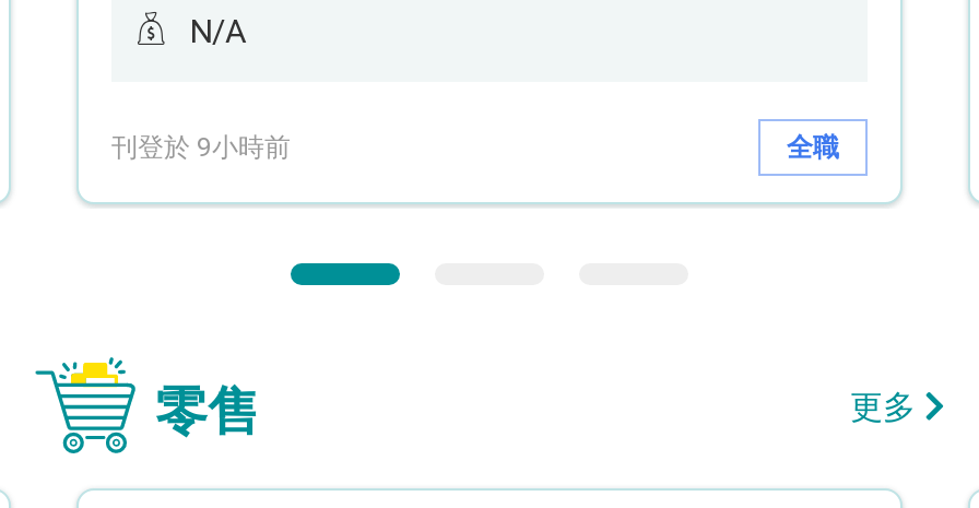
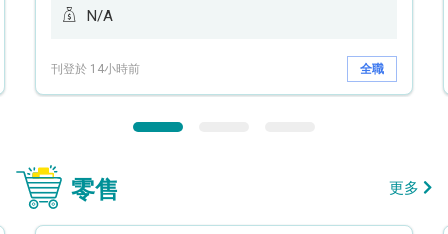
[111,131,291,162] 刊登於 9小時前 -> [51,61,140,75] 刊登於 14小時前

